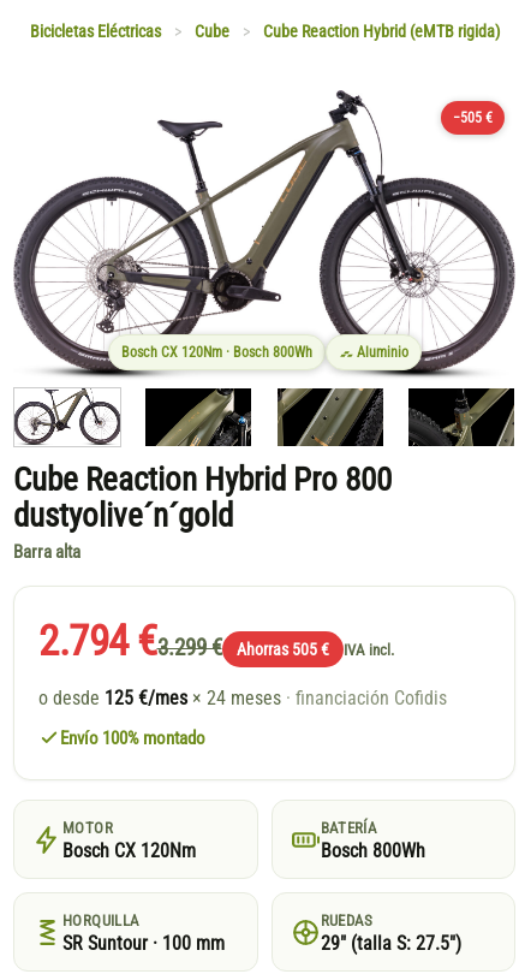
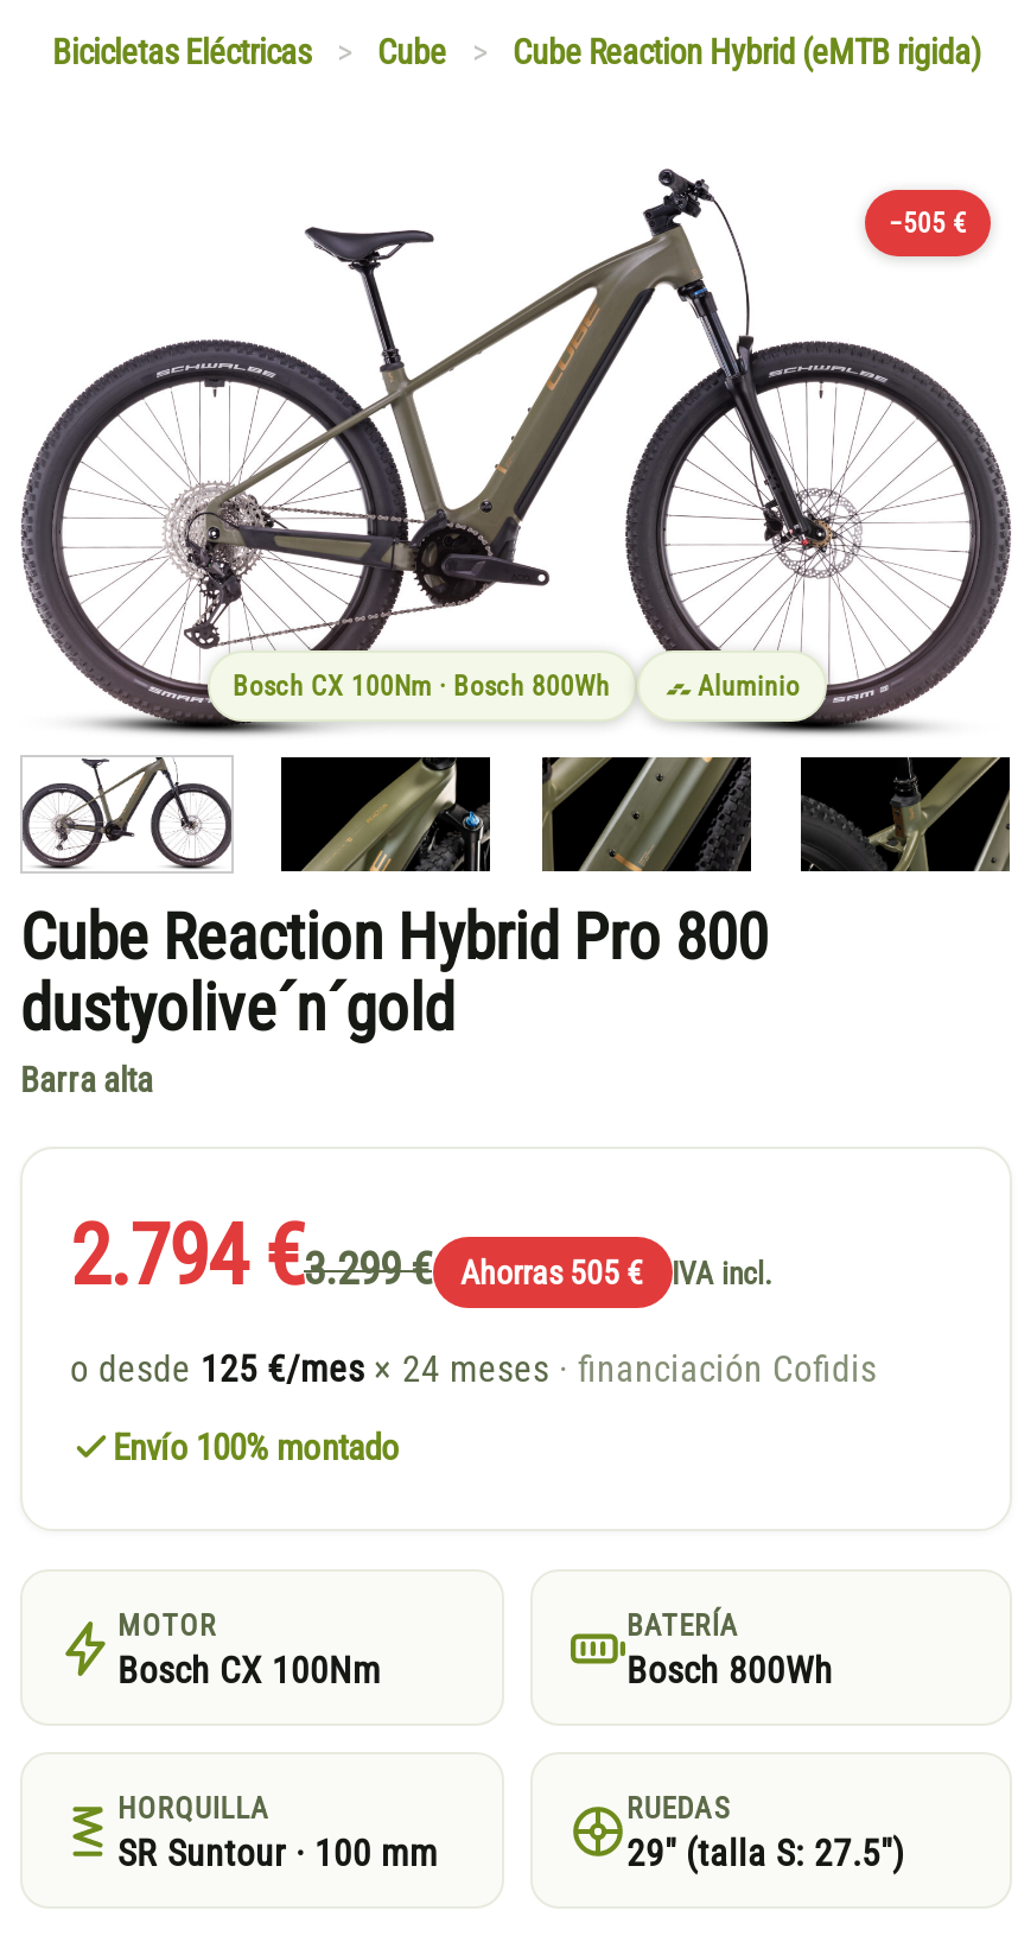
[121,344,312,361] Bosch CX 120Nm · Bosch 800Wh -> [233,670,610,703] Bosch CX 100Nm · Bosch 800Wh
[62,841,196,862] Bosch CX 120Nm -> [117,1650,381,1693] Bosch CX 100Nm

